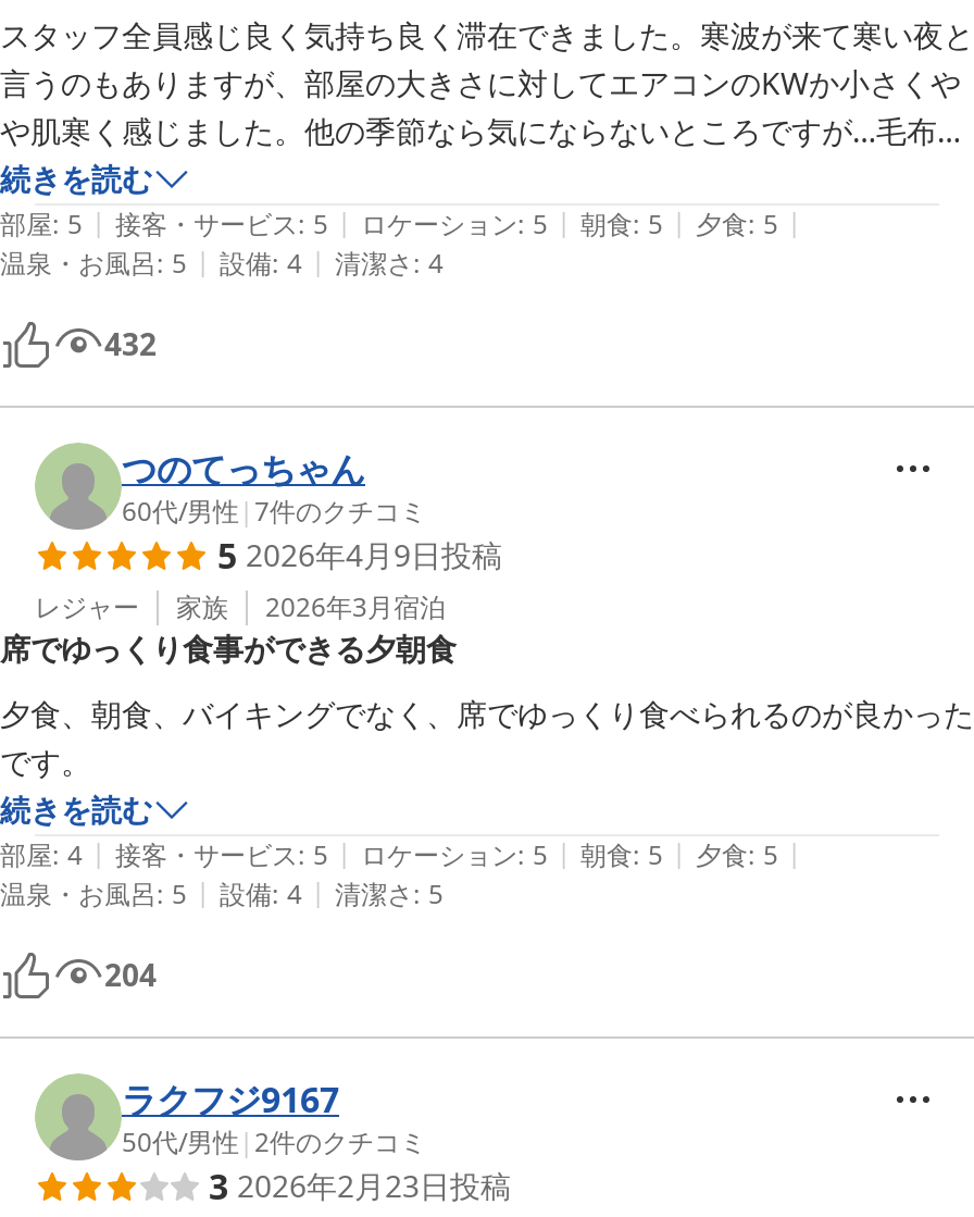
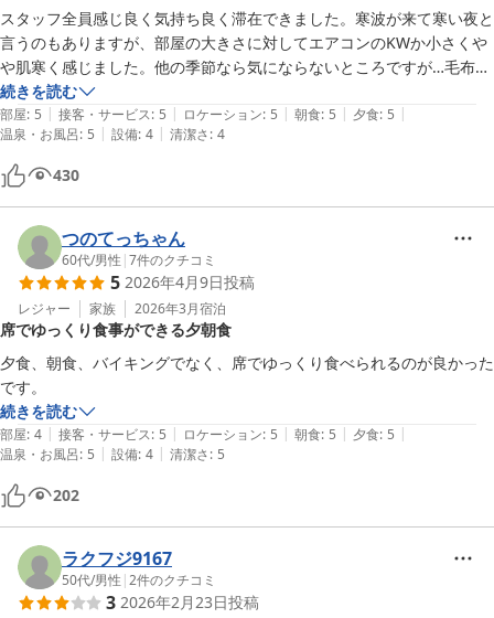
[104,323,157,364] 432 -> [53,164,79,185] 430
[104,954,157,995] 204 -> [53,484,79,505] 202

